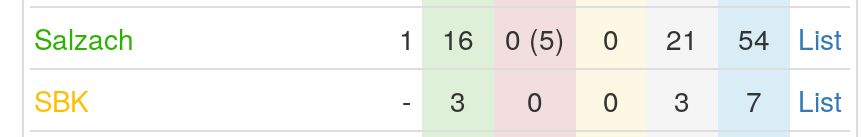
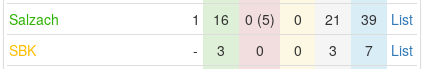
[399,18,842,58] 1 16 0 (5) 0 21 54 List -> [191,9,413,29] 1 16 0 (5) 0 21 39 List

